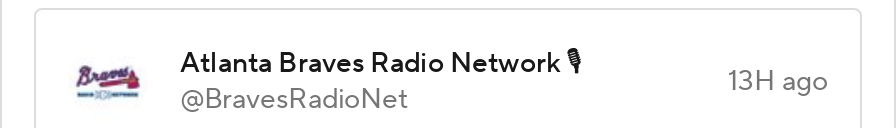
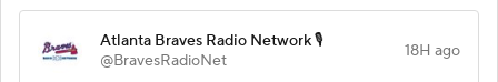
[728,64,828,100] 13H ago -> [405,41,460,61] 18H ago

